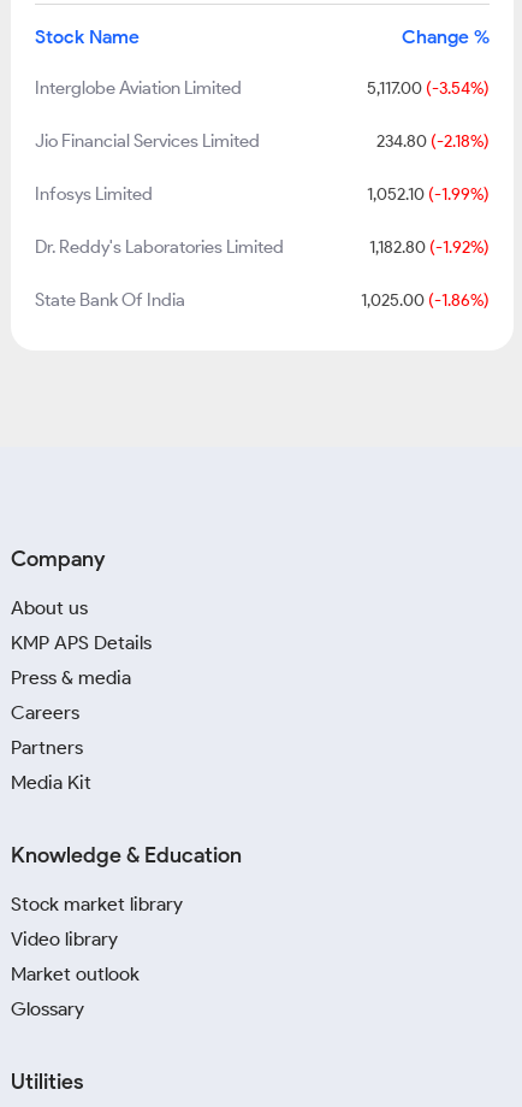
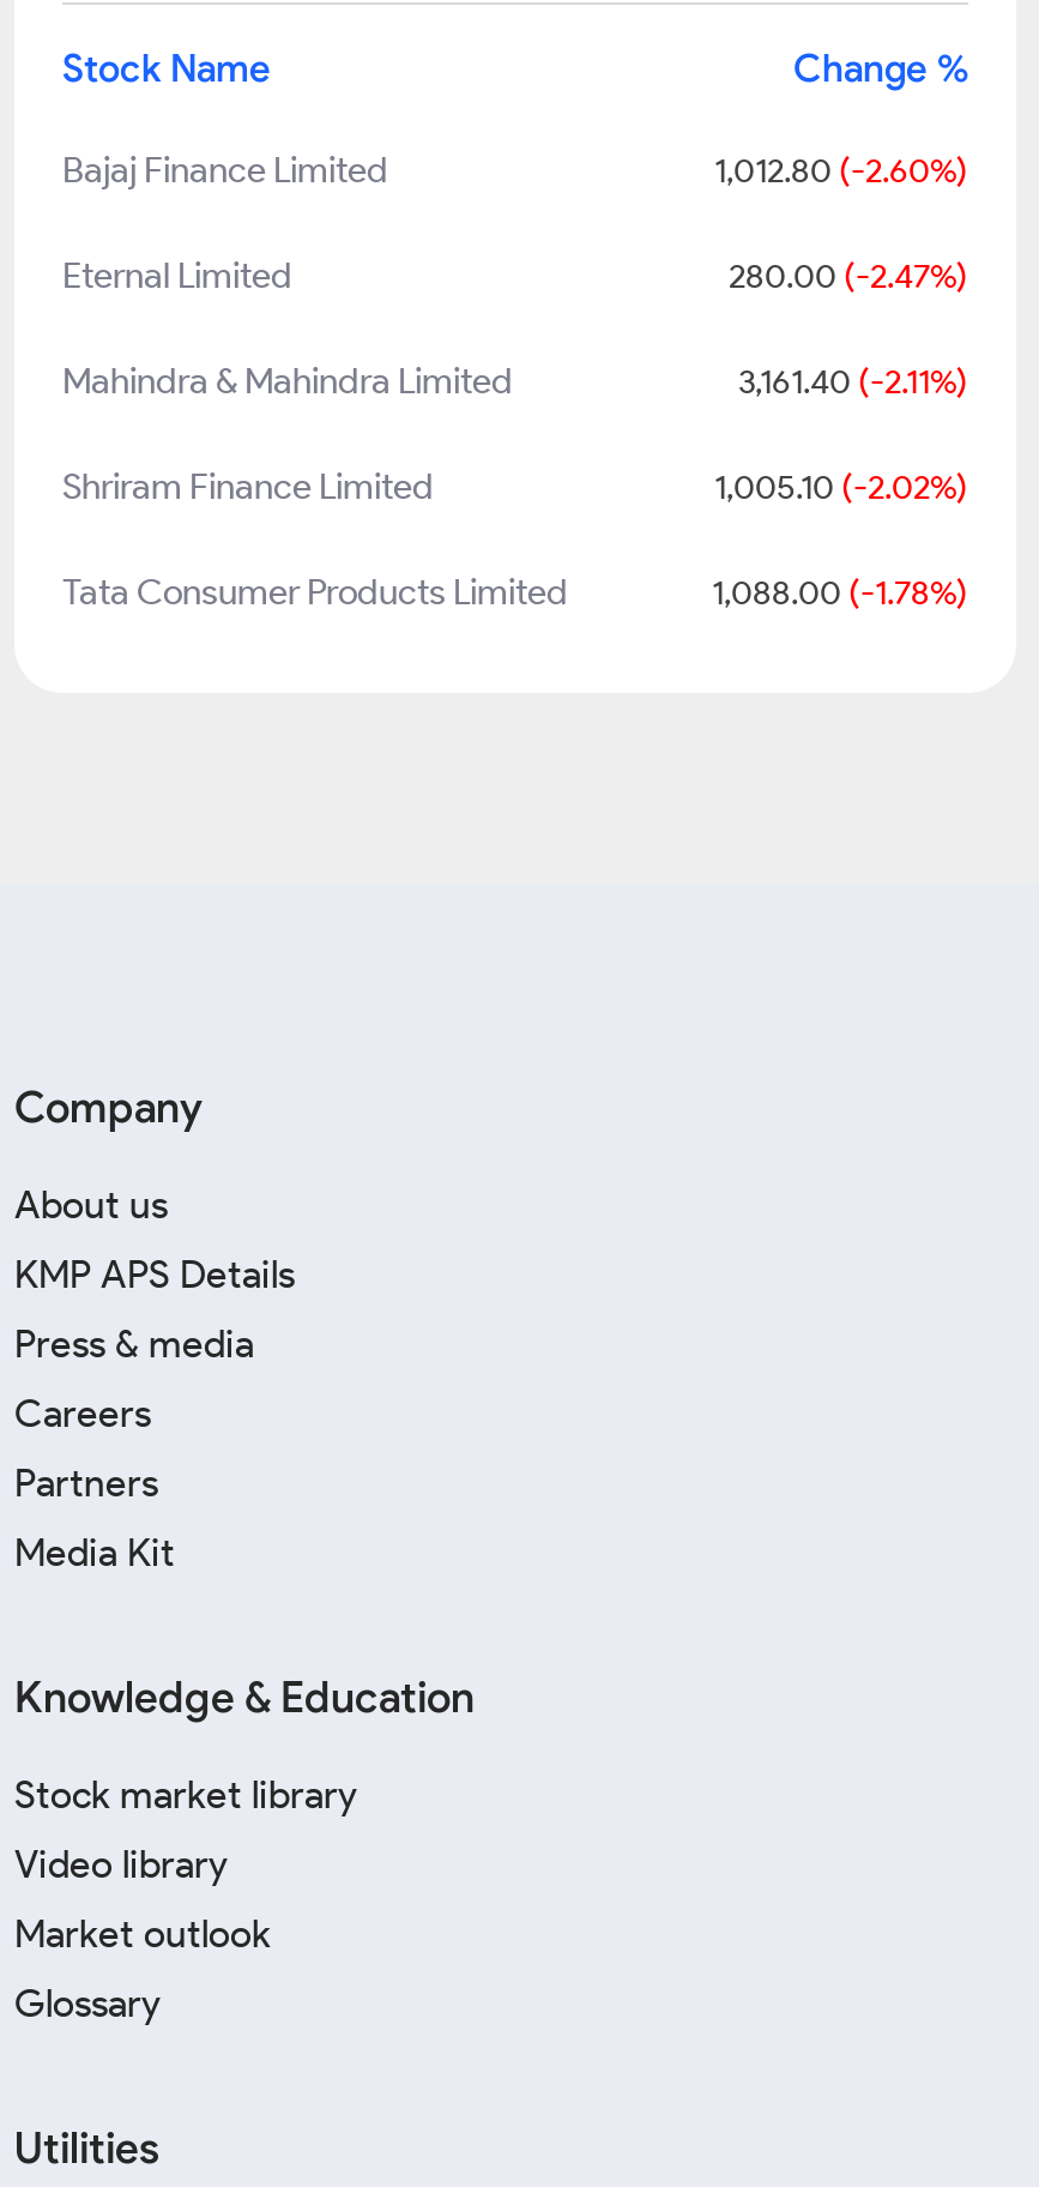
[35,77,490,99] Interglobe Aviation Limited | 5,117.00 (-3.54%) -> [62,149,968,192] Bajaj Finance Limited | 1,012.80 (-2.60%)
[35,130,490,152] Jio Financial Services Limited | 234.80 (-2.18%) -> [62,254,968,297] Eternal Limited | 280.00 (-2.47%)
[35,183,490,205] Infosys Limited | 1,052.10 (-1.99%) -> [62,360,968,403] Mahindra & Mahindra Limited | 3,161.40 (-2.11%)
[35,236,490,258] Dr. Reddy's Laboratories Limited | 1,182.80 (-1.92%) -> [62,465,968,508] Shriram Finance Limited | 1,005.10 (-2.02%)
[35,289,490,311] State Bank Of India | 1,025.00 (-1.86%) -> [62,571,968,614] Tata Consumer Products Limited | 1,088.00 (-1.78%)

